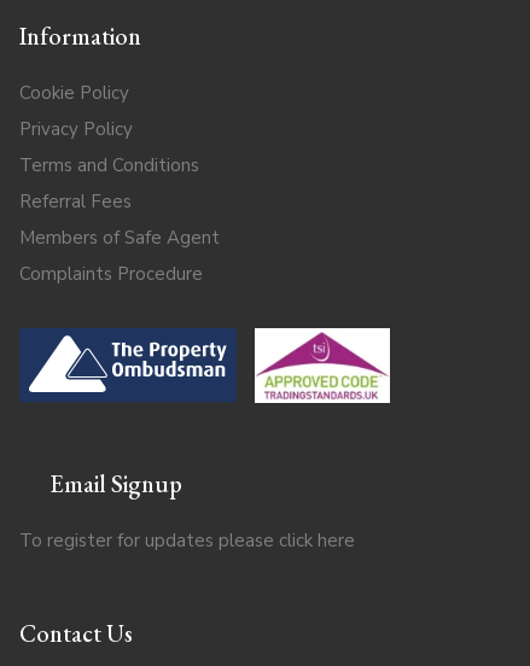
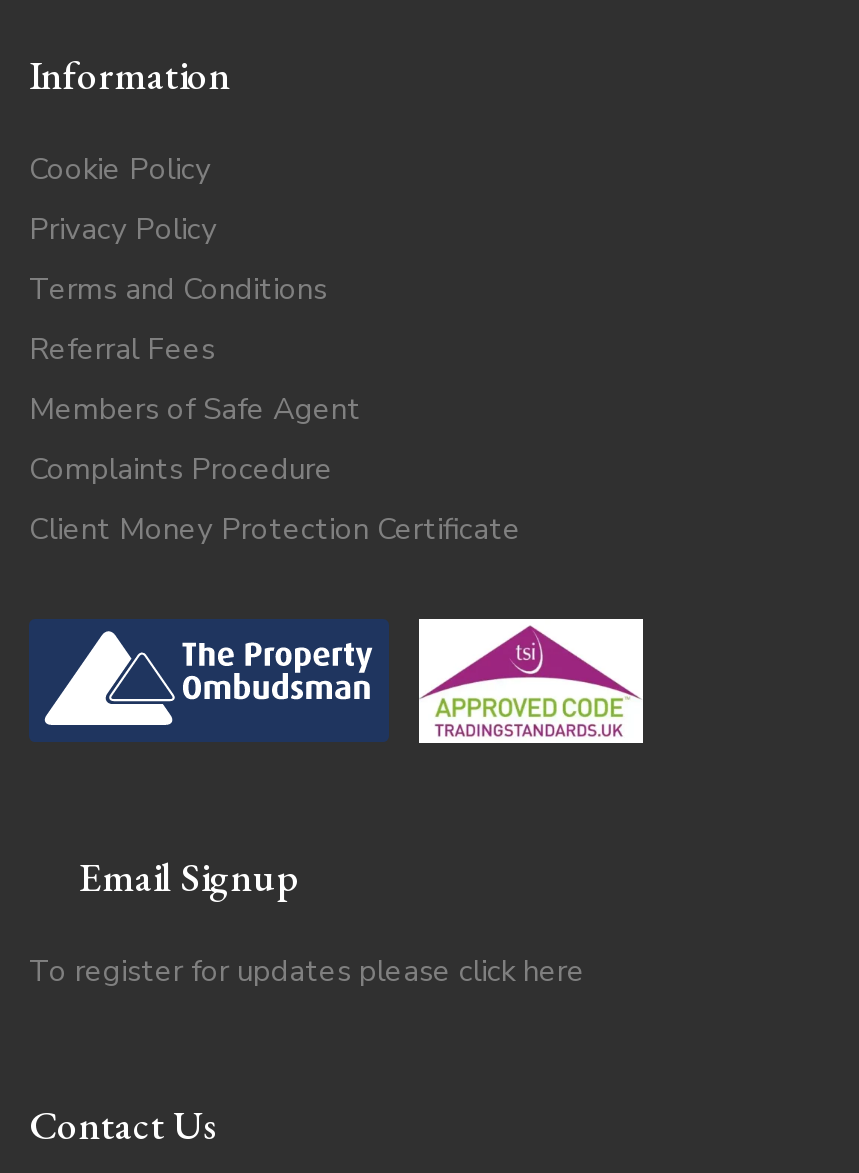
none -> [29,508,521,548] Client Money Protection Certificate

